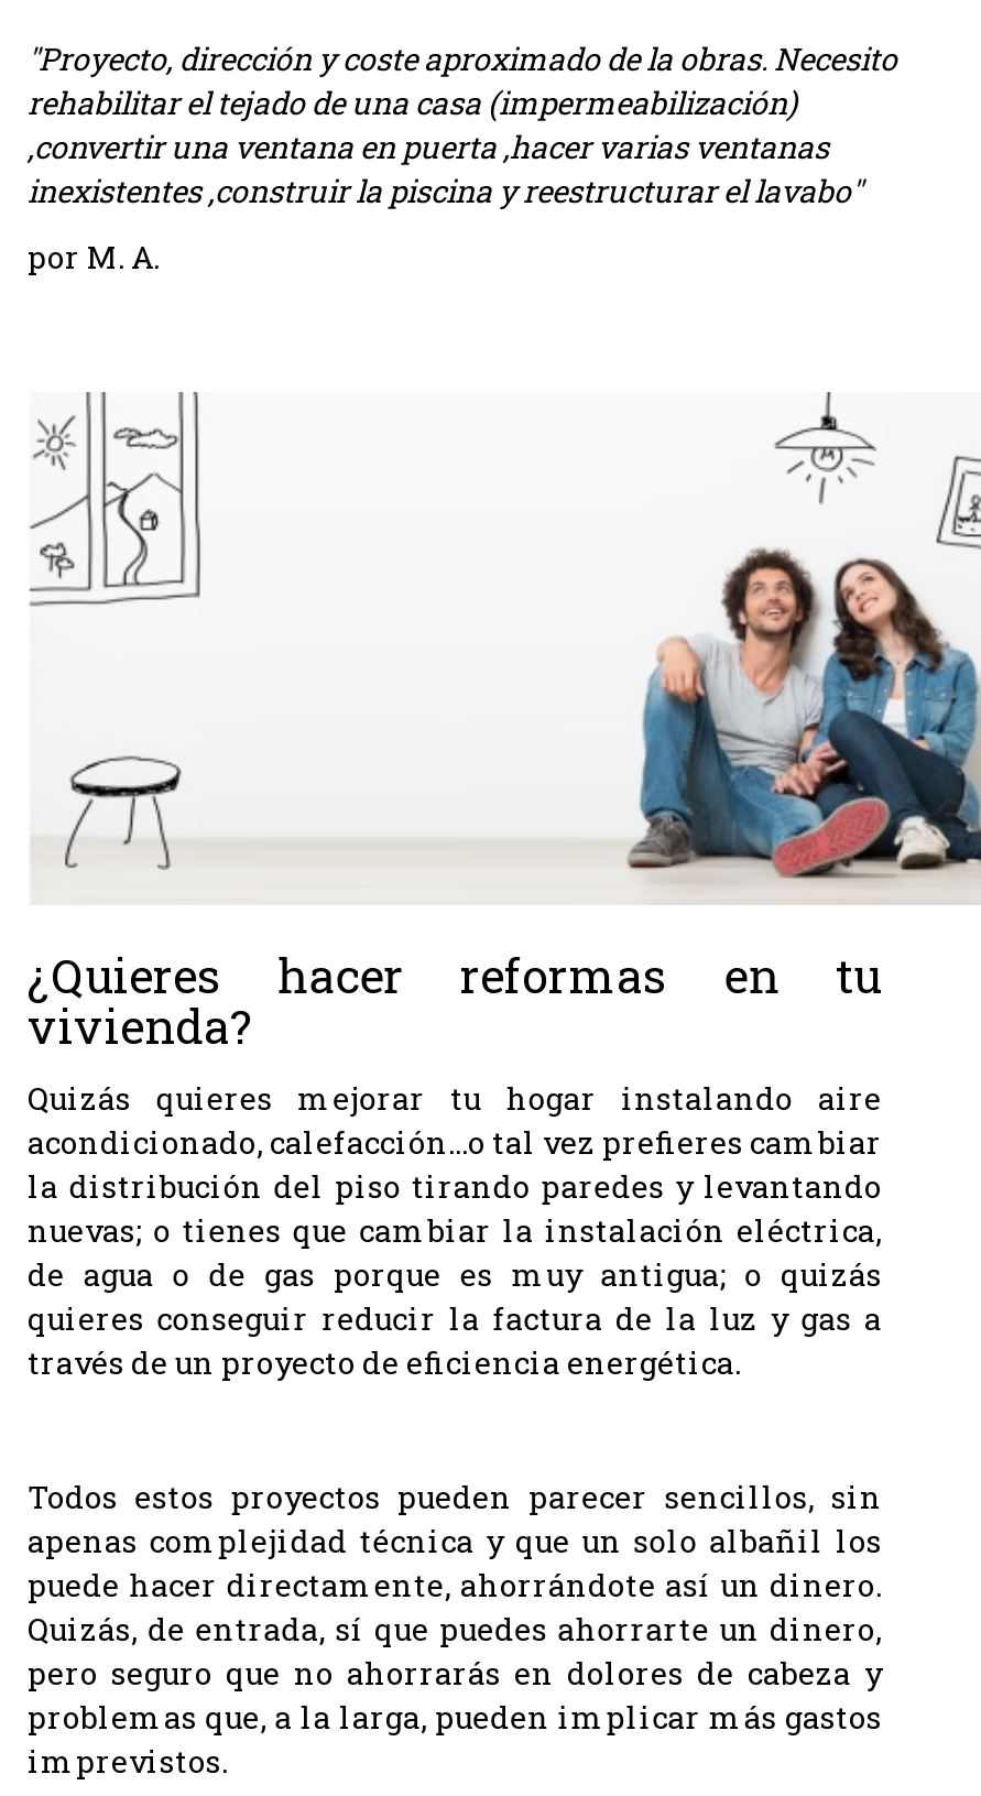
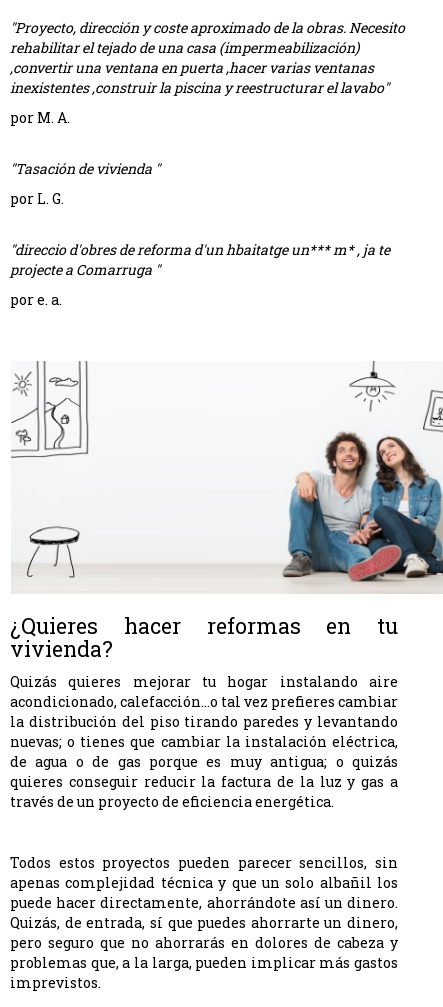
none -> [10,159,390,309] "Tasación de vivienda " | por L. G. | "direccio d'obres de reforma d'un hbaitatge un*** m* , ja te | projecte a Comarruga " | por e. a.

